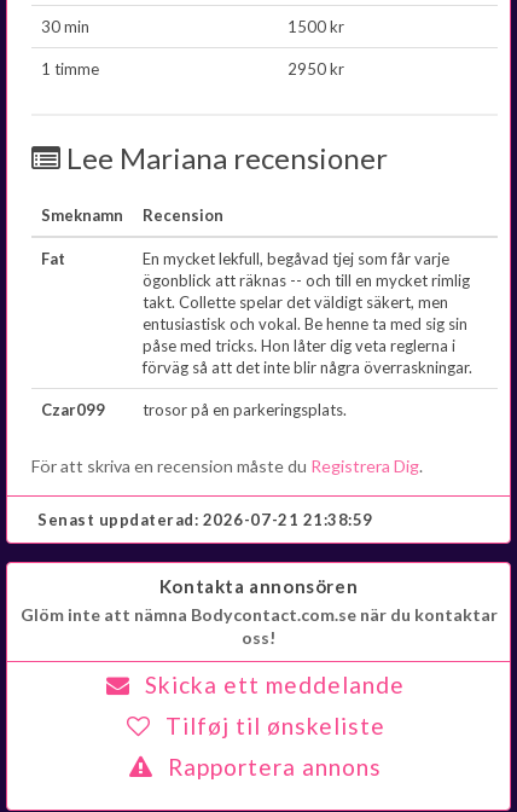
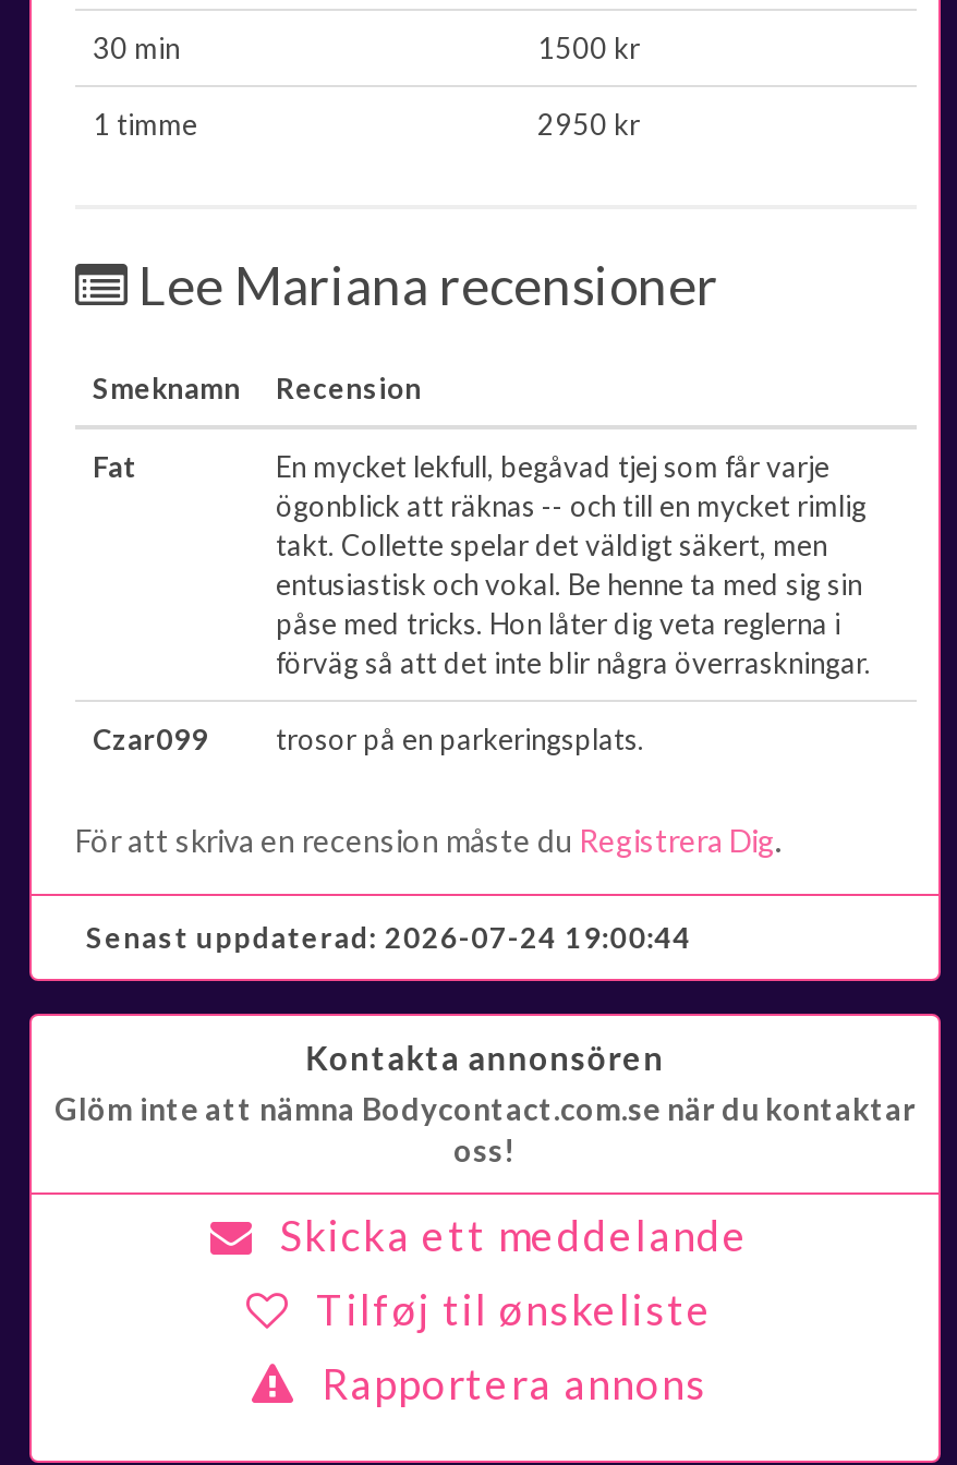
[37,510,373,529] Senast uppdaterad: 2026-07-21 21:38:59 -> [86,920,692,955] Senast uppdaterad: 2026-07-24 19:00:44

